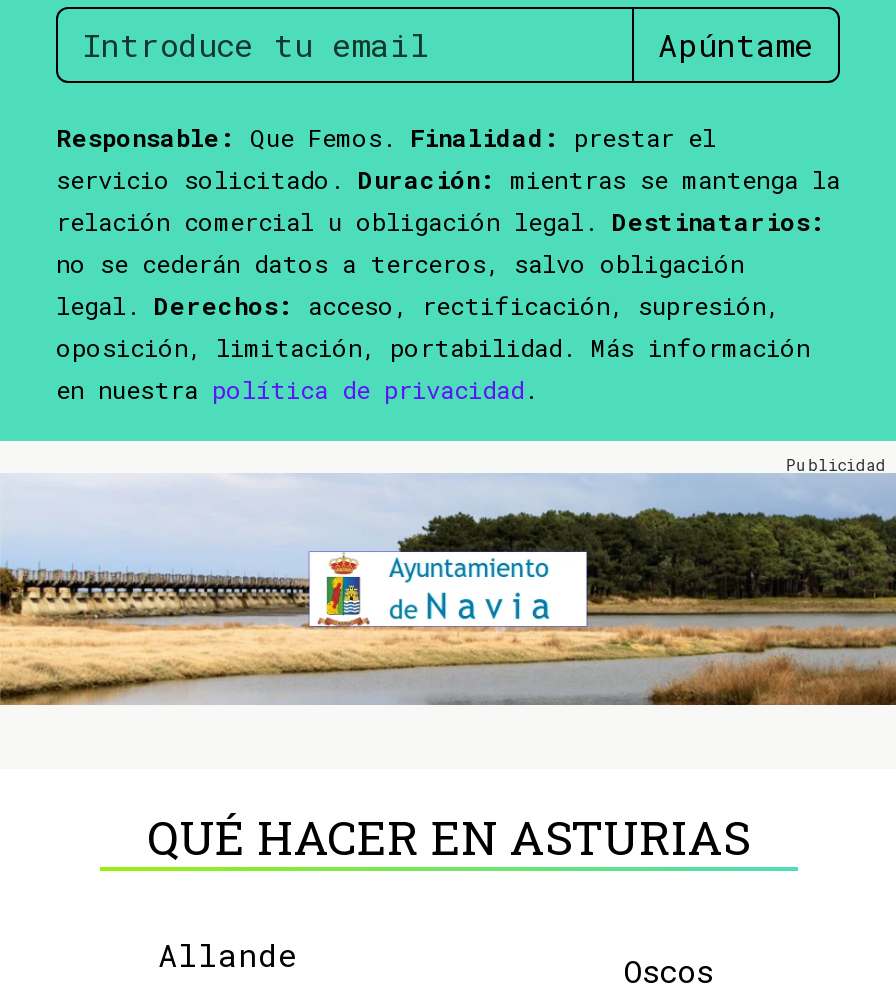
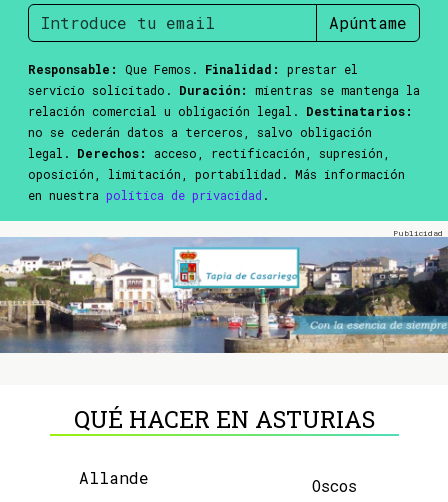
[6,475,890,705] [image] -> [3,237,445,354] [image]

